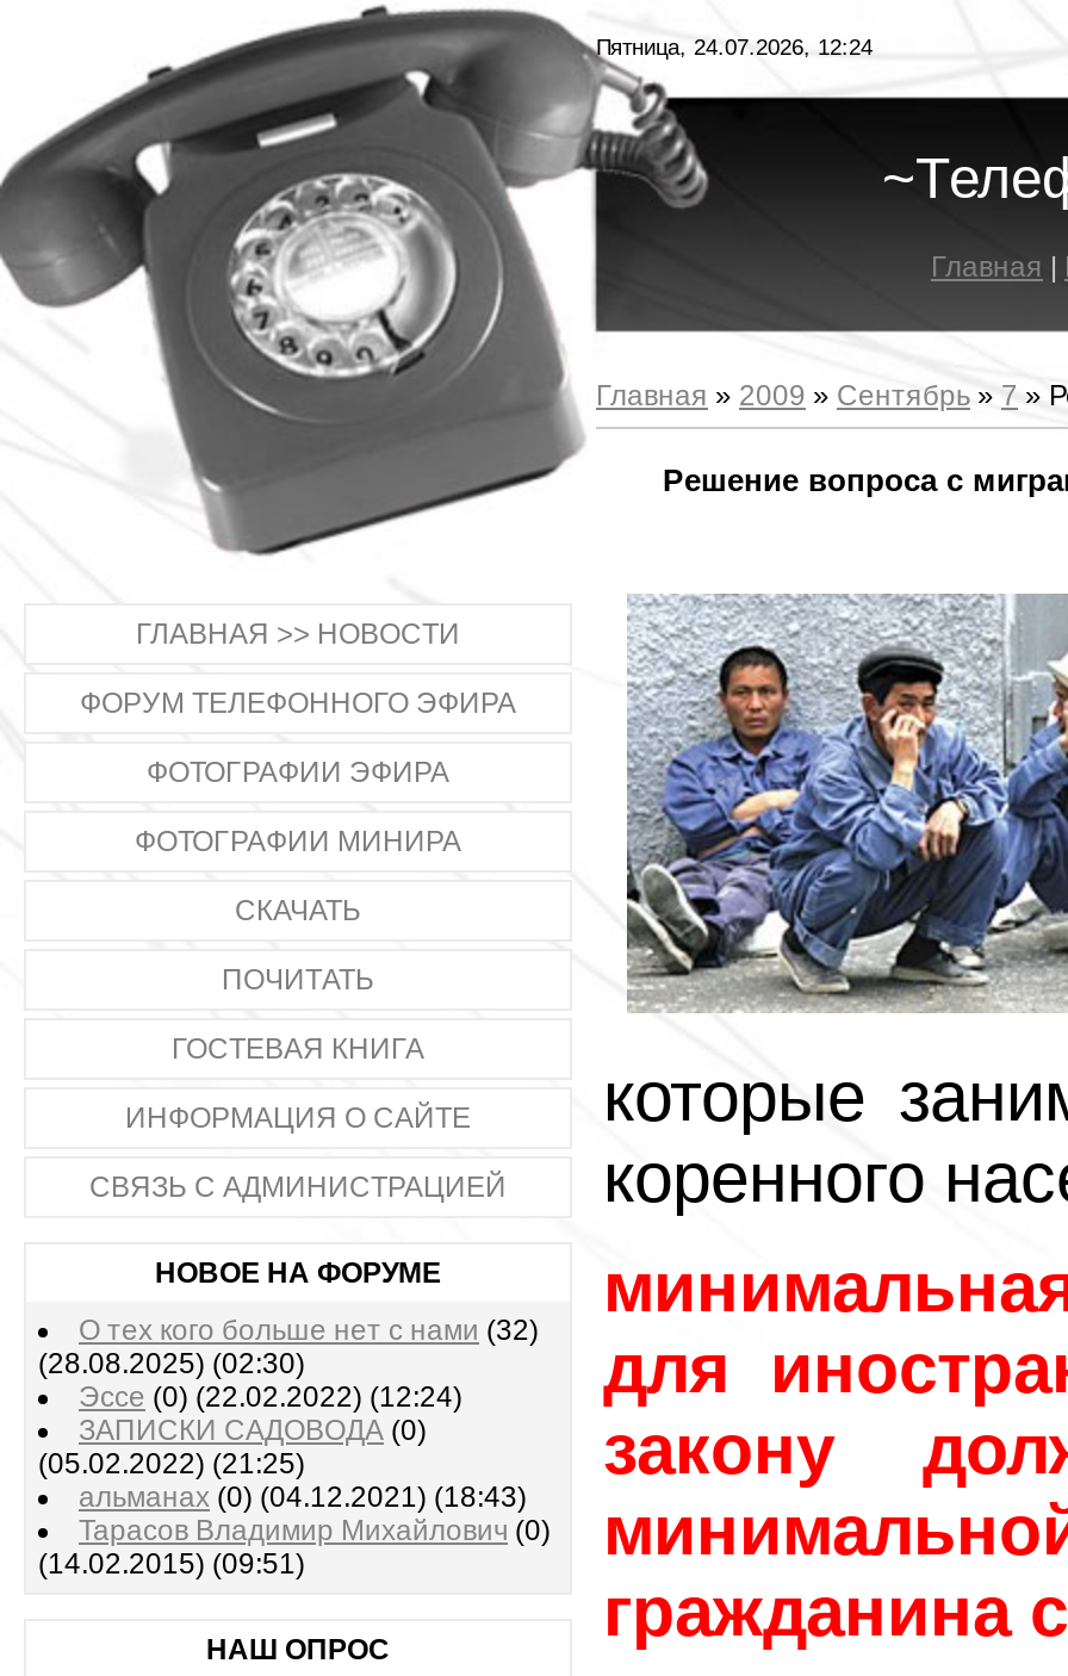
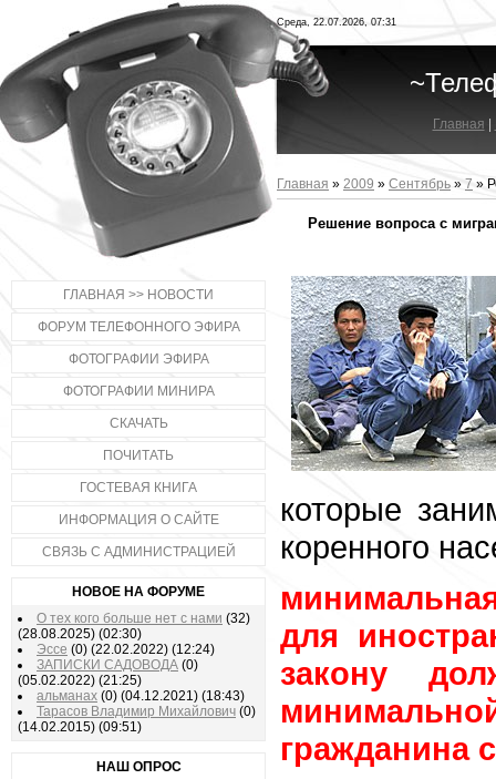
[596,36,873,60] Пятница, 24.07.2026, 12:24 -> [277,17,396,28] Среда, 22.07.2026, 07:31

